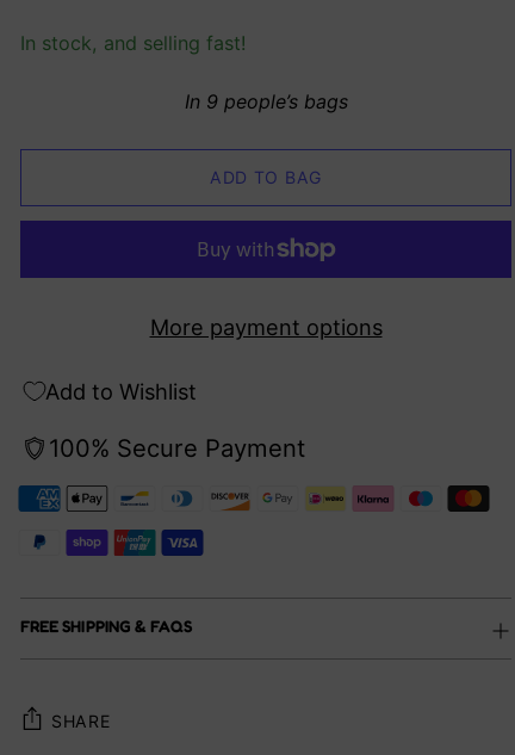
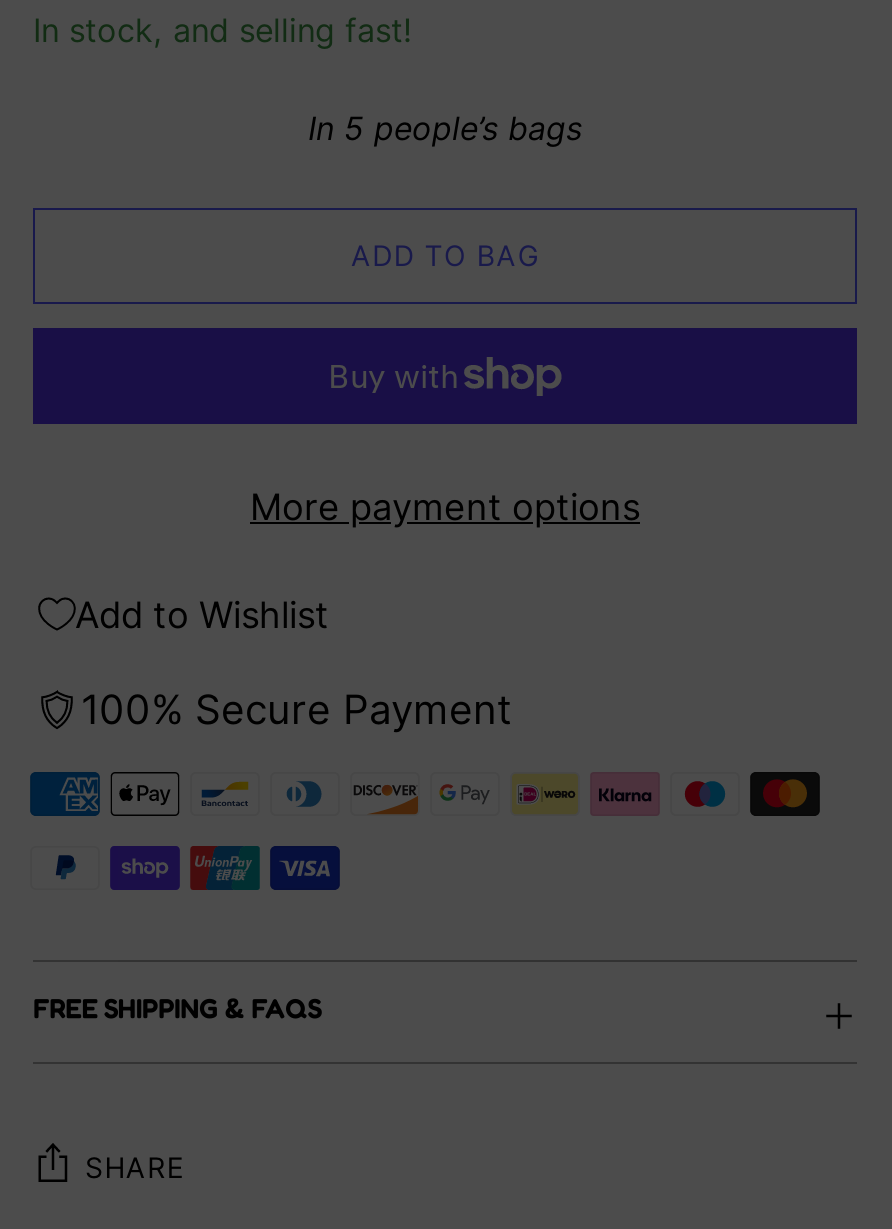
[184,89,348,113] In 9 people’s bags -> [308,107,582,147] In 5 people’s bags

